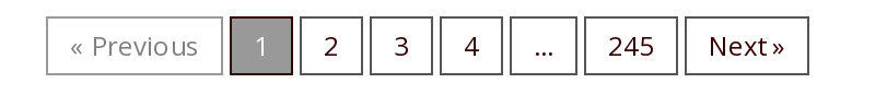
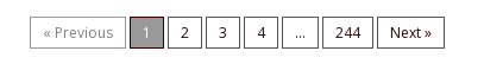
[608,28,654,65] 245 -> [335,23,360,43] 244

